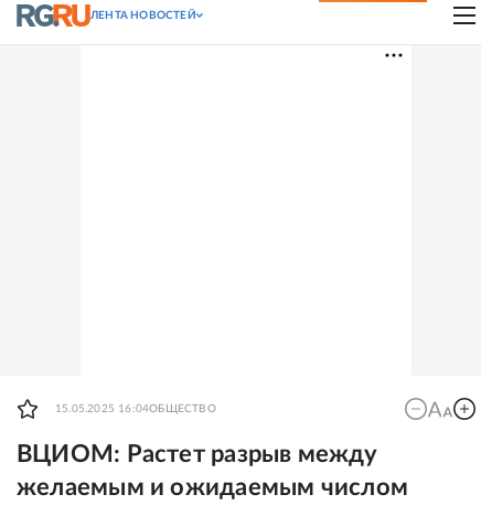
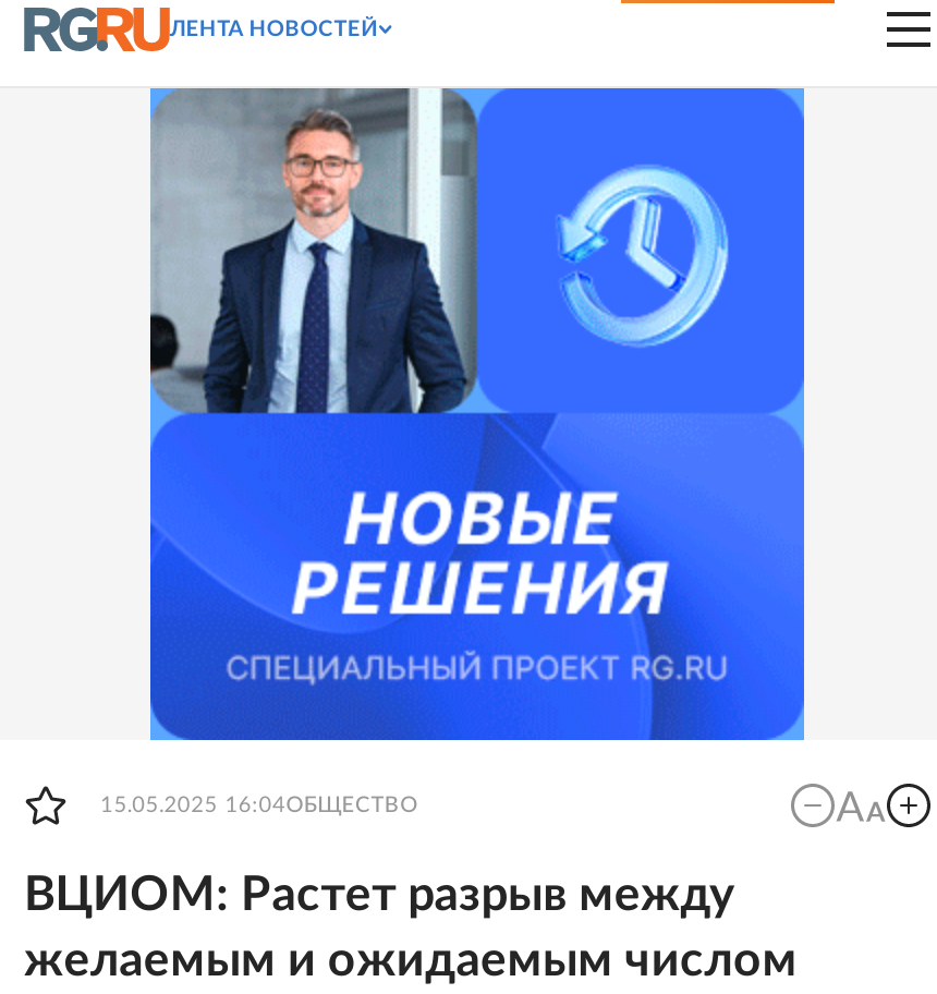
none -> [148,86,806,742] [image]

